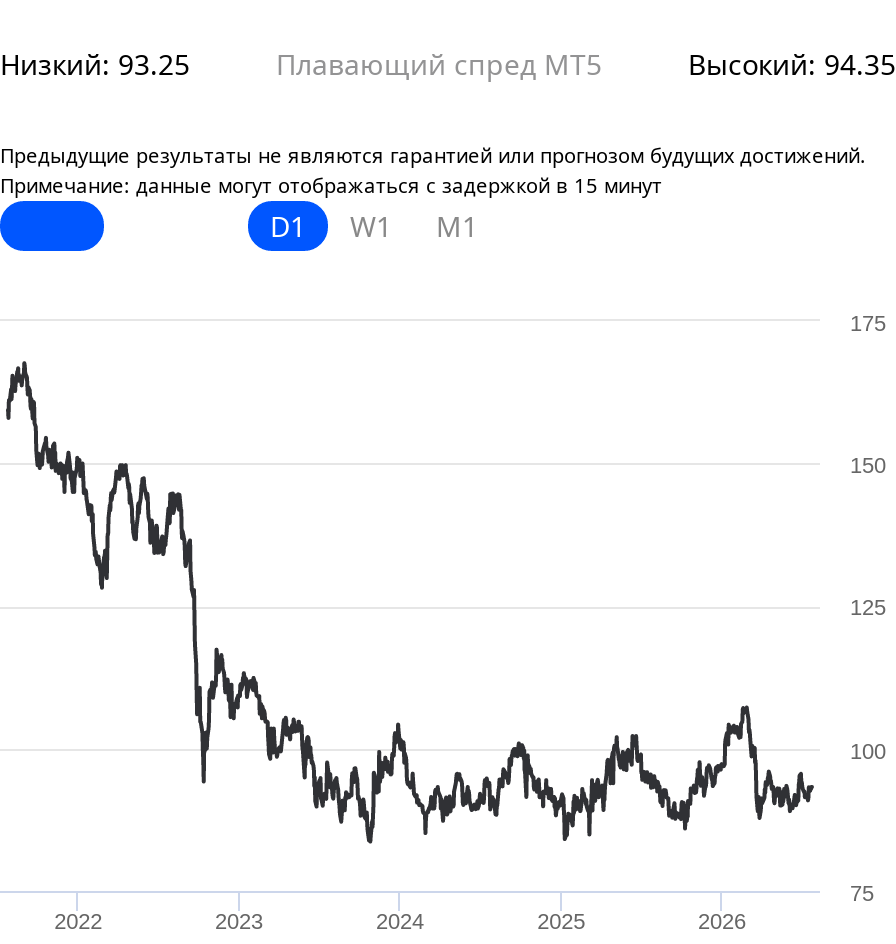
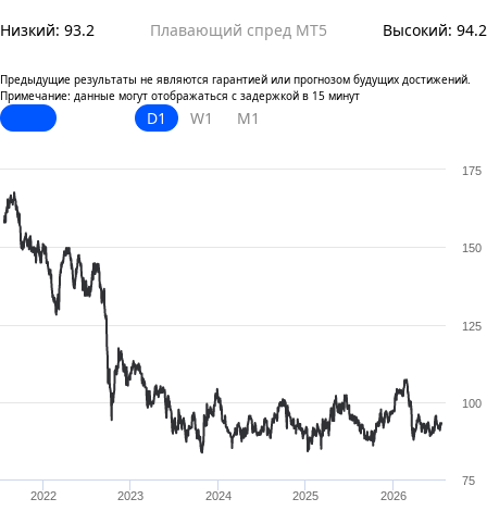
[0,45,190,83] Низкий: 93.25 -> [0,20,95,40] Низкий: 93.2
[688,45,896,83] Высокий: 94.35 -> [383,20,487,40] Высокий: 94.2

